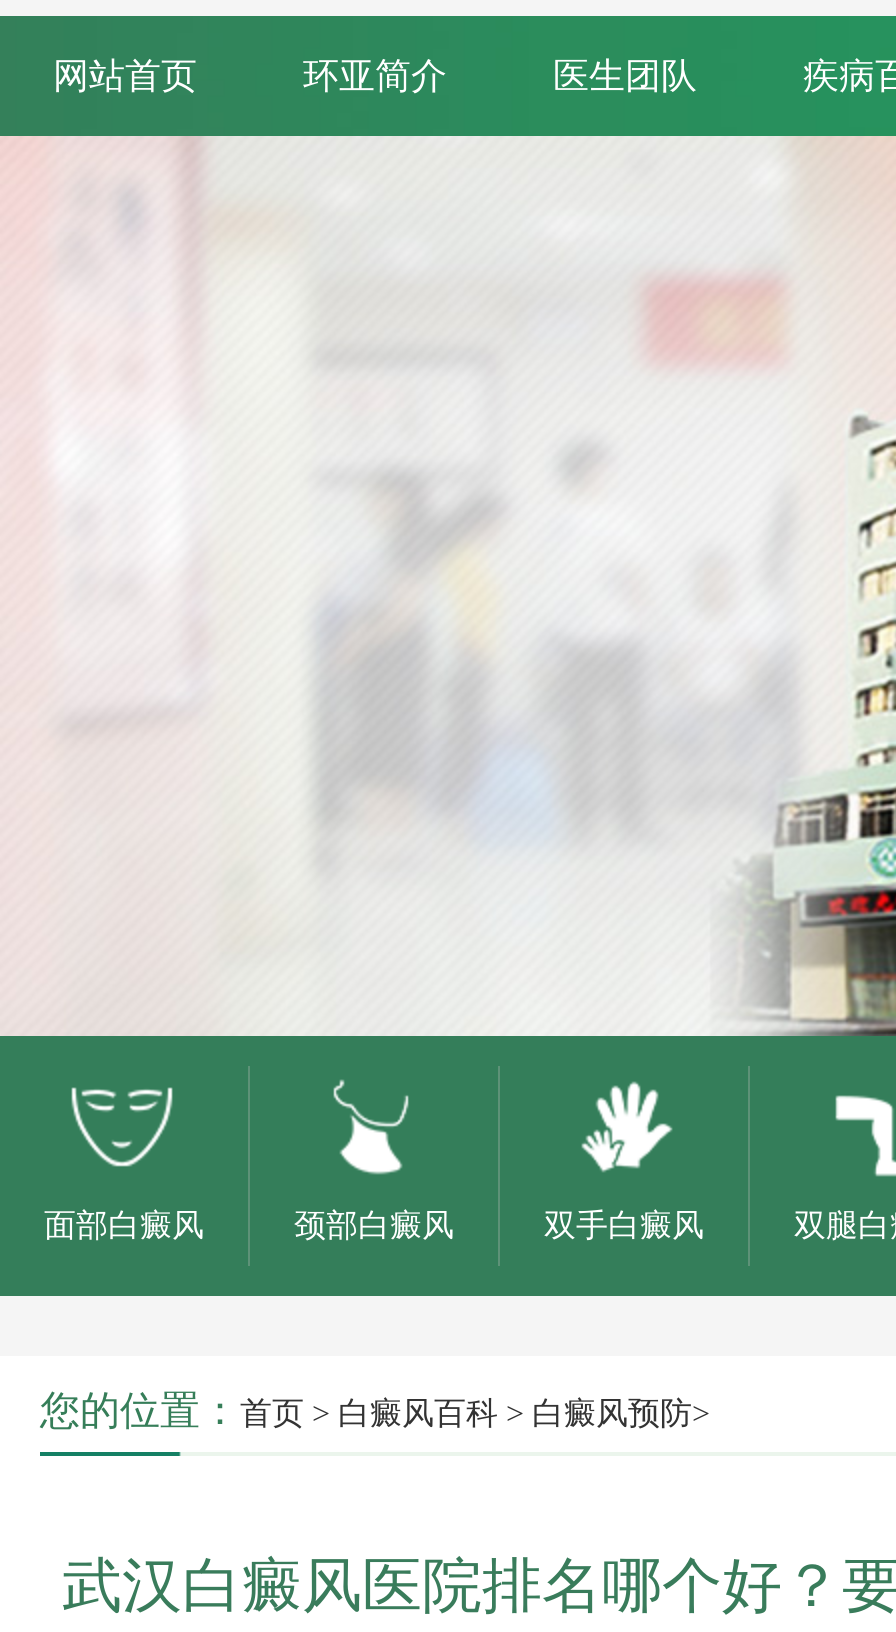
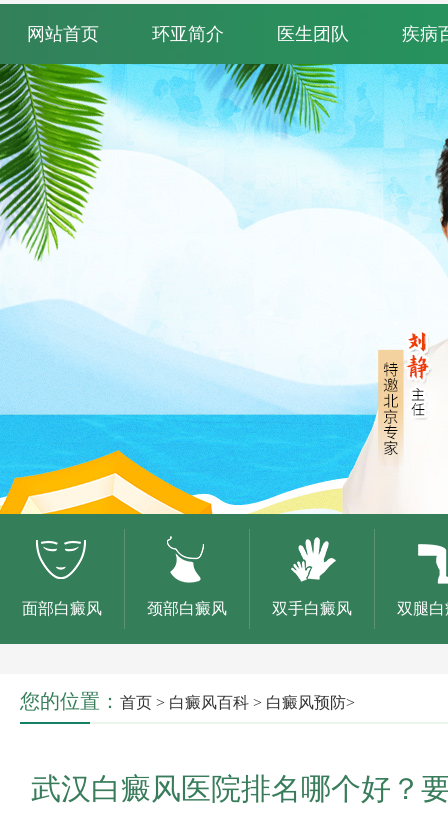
[6,134,890,1038] [image] -> [3,63,445,515] [image]

